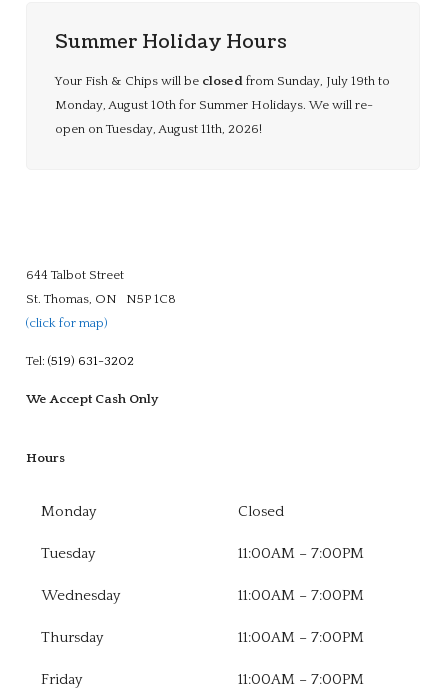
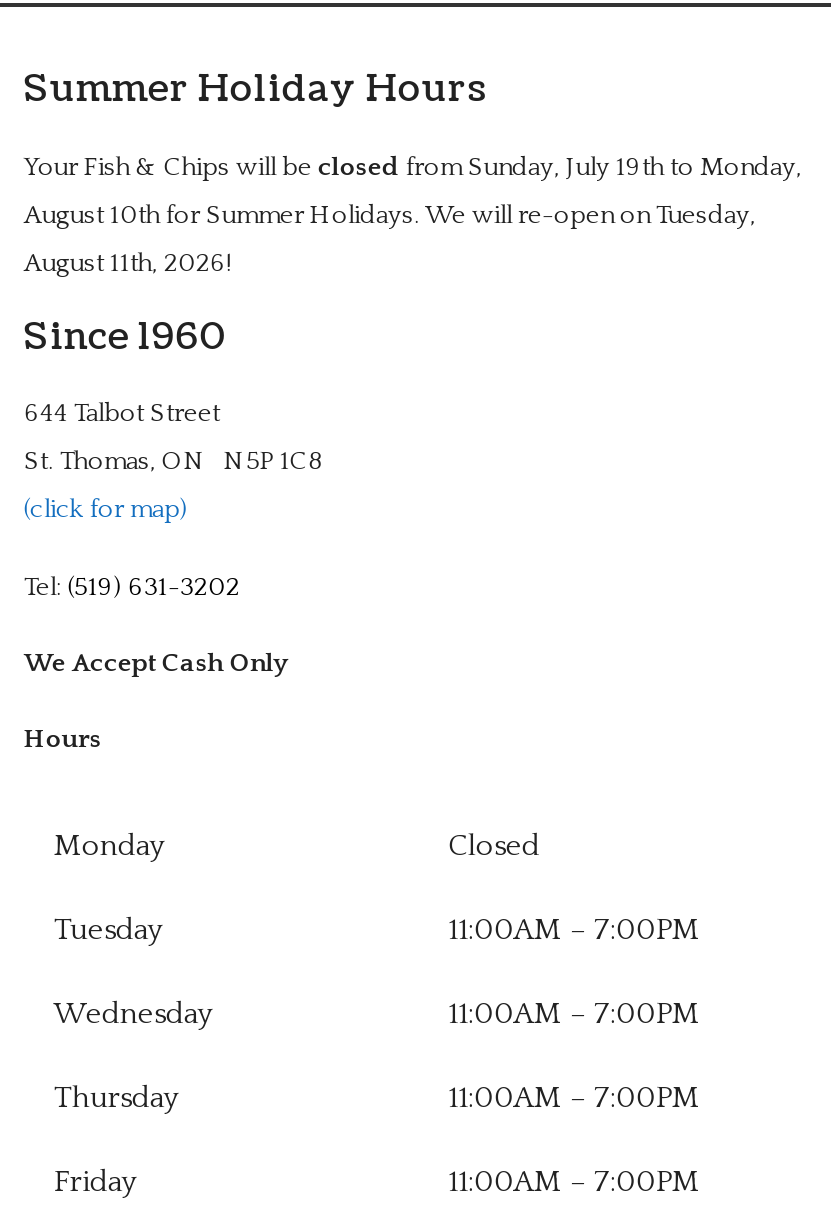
[55,73,390,135] Your Fish & Chips will be closed from Sunday, July 19th to | Monday, August 10th for Summer Holidays. We will re- | open on Tuesday, August 11th, 2026! -> [24,152,802,363] Your Fish & Chips will be closed from Sunday, July 19th to Monday, | August 10th for Summer Holidays. We will re-open on Tuesday, | August 11th, 2026! | Since 1960

